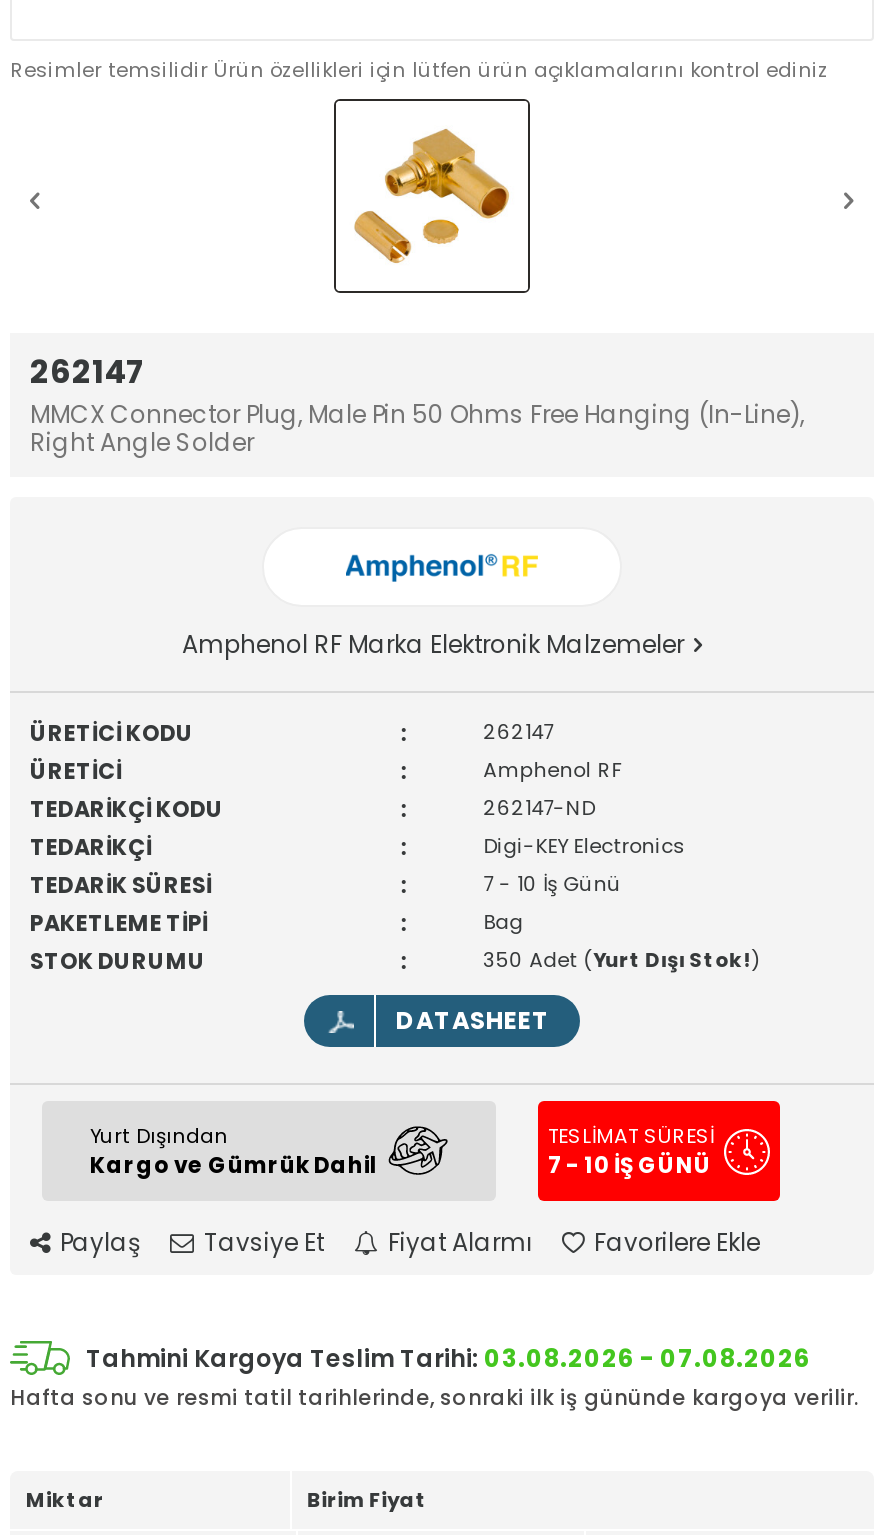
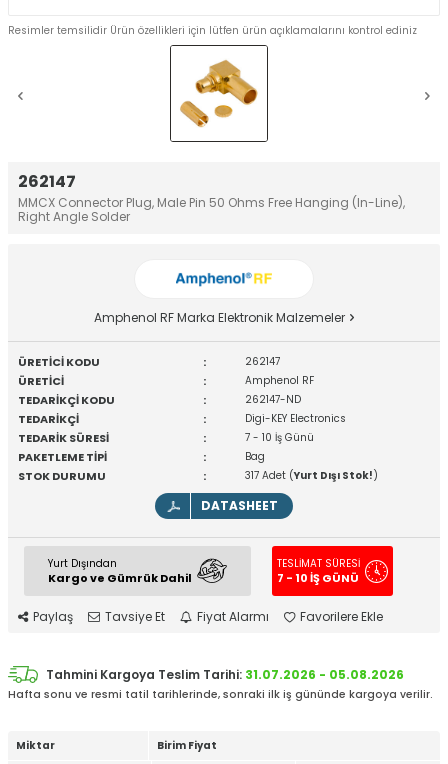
[483,946,761,976] 350 Adet (Yurt Dışı Stok!) -> [245,468,378,483] 317 Adet (Yurt Dışı Stok!)
[86,1342,810,1376] Tahmini Kargoya Teslim Tarihi: 03.08.2026 - 07.08.2026 -> [46,666,404,683] Tahmini Kargoya Teslim Tarihi: 31.07.2026 - 05.08.2026

